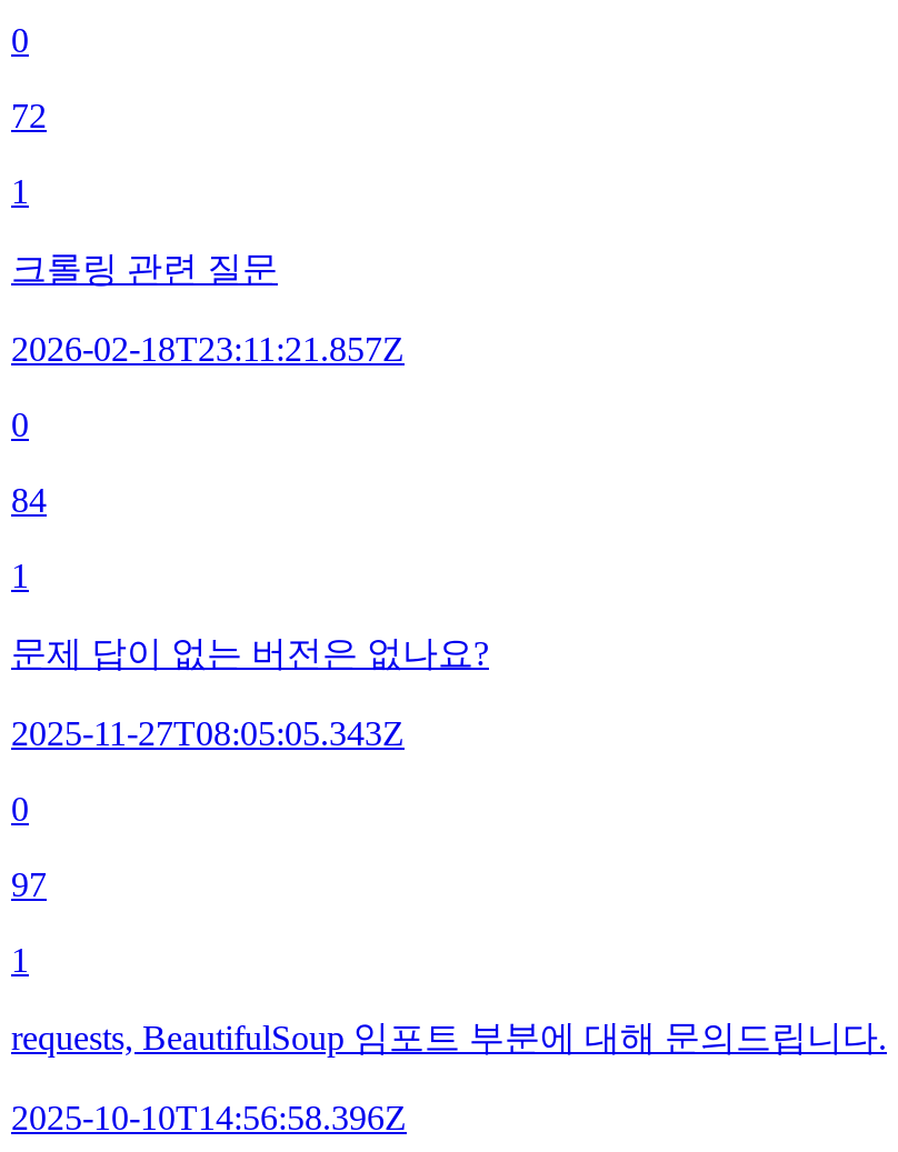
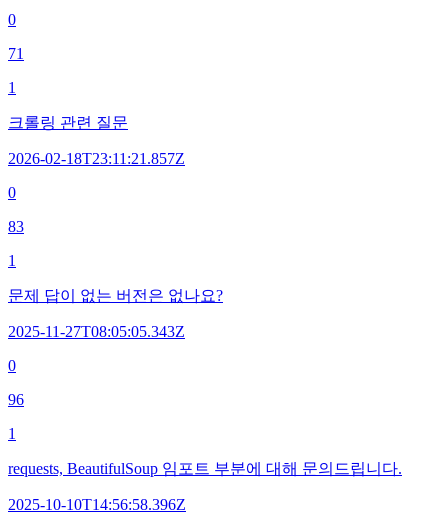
[11,96,47,134] 72 -> [8,45,24,62] 71
[11,481,47,519] 84 -> [8,218,24,235] 83
[11,865,47,903] 97 -> [8,391,24,408] 96

